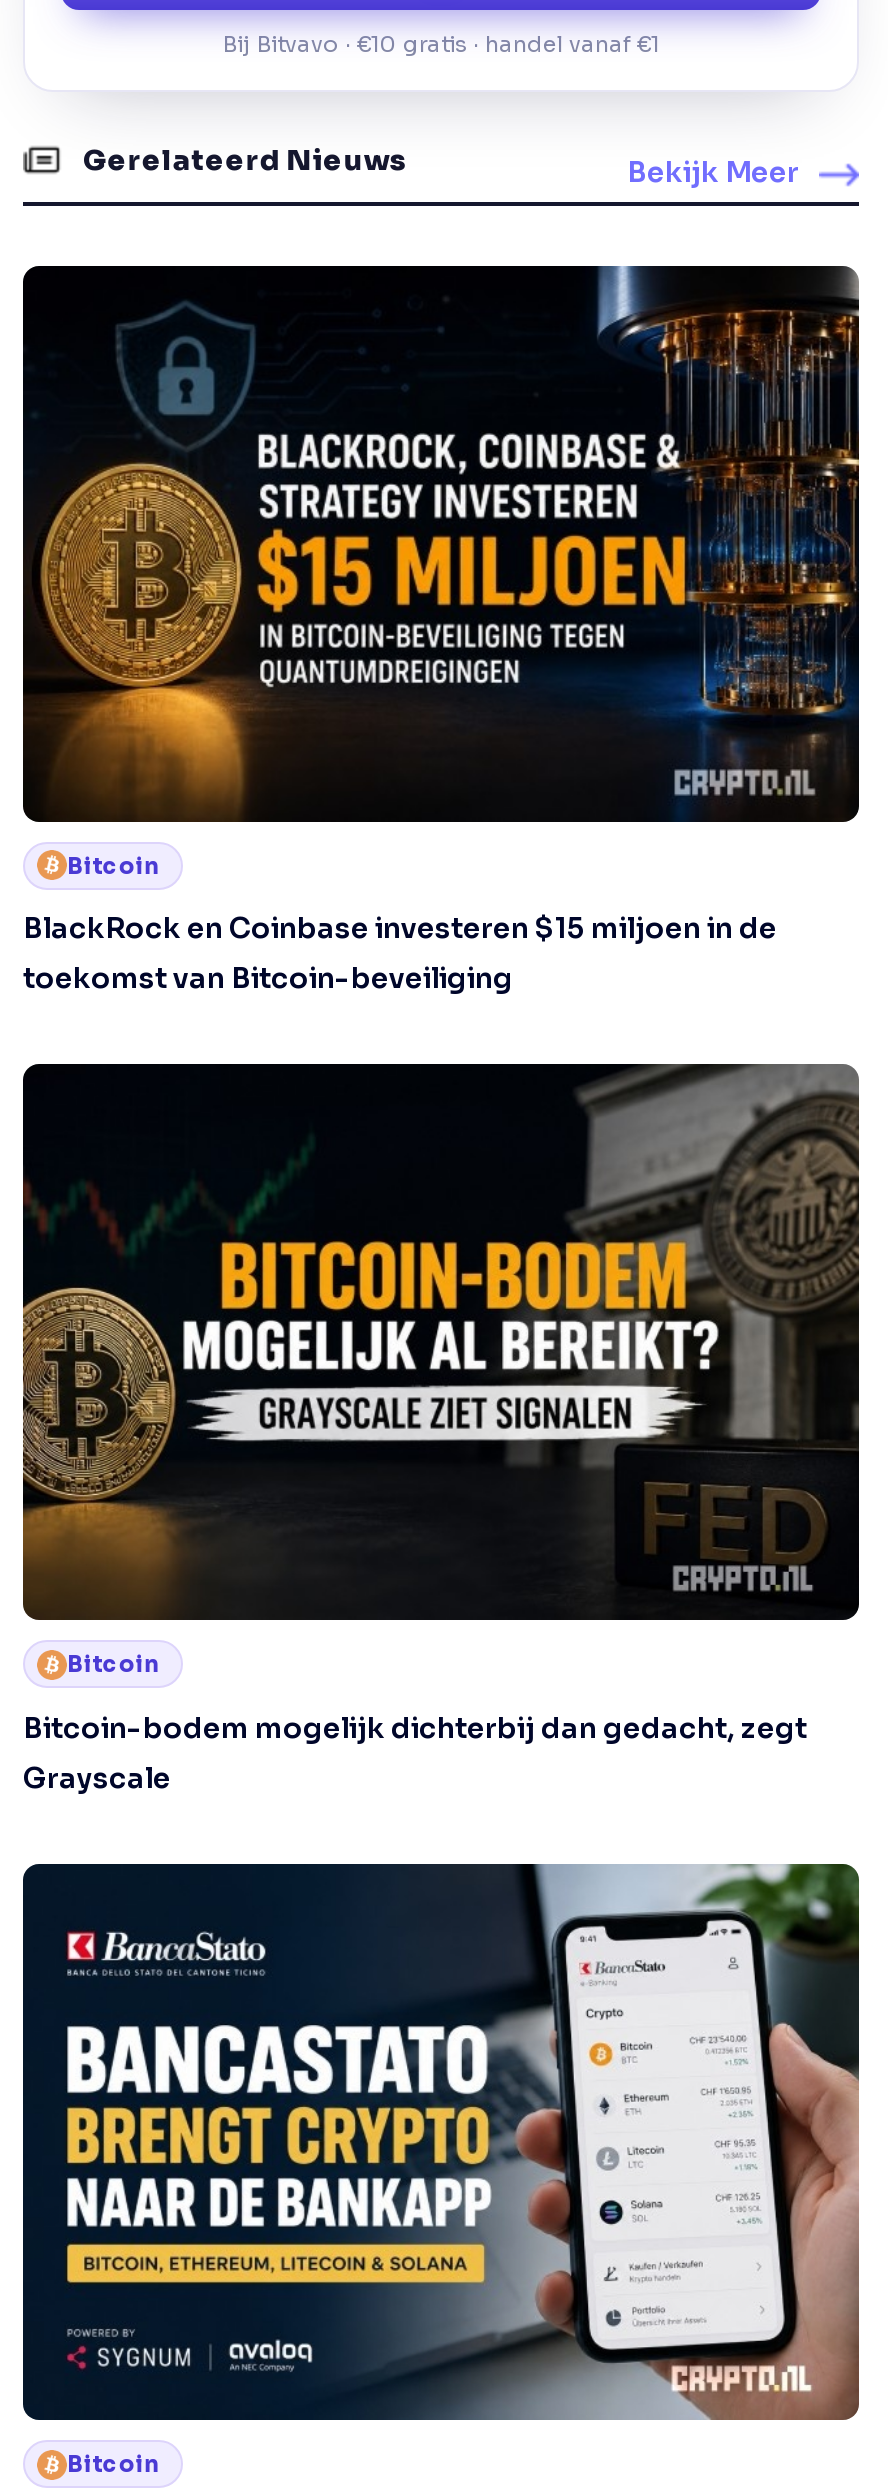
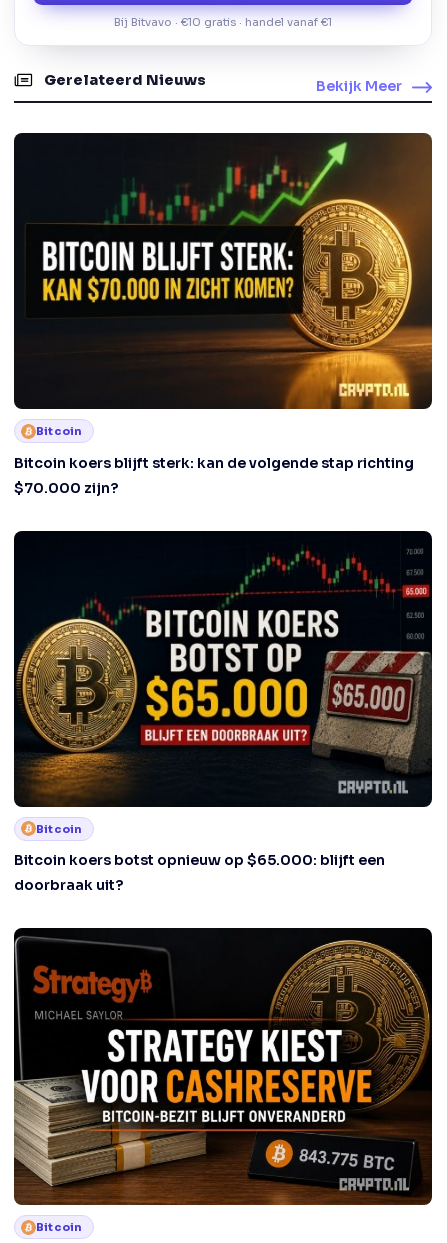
[39,264,861,824] [image] -> [23,132,433,410] [image]
[23,910,777,996] BlackRock en Coinbase investeren $15 miljoen in de | toekomst van Bitcoin-beveiliging -> [14,453,414,496] Bitcoin koers blijft sterk: kan de volgende stap richting | $70.000 zijn?
[21,1064,861,1620] [image] -> [13,531,432,807] [image]
[23,1709,807,1795] Bitcoin-bodem mogelijk dichterbij dan gedacht, zegt | Grayscale -> [14,851,385,894] Bitcoin koers botst opnieuw op $65.000: blijft een | doorbraak uit?
[21,1862,861,2422] [image] -> [13,927,433,1206] [image]

